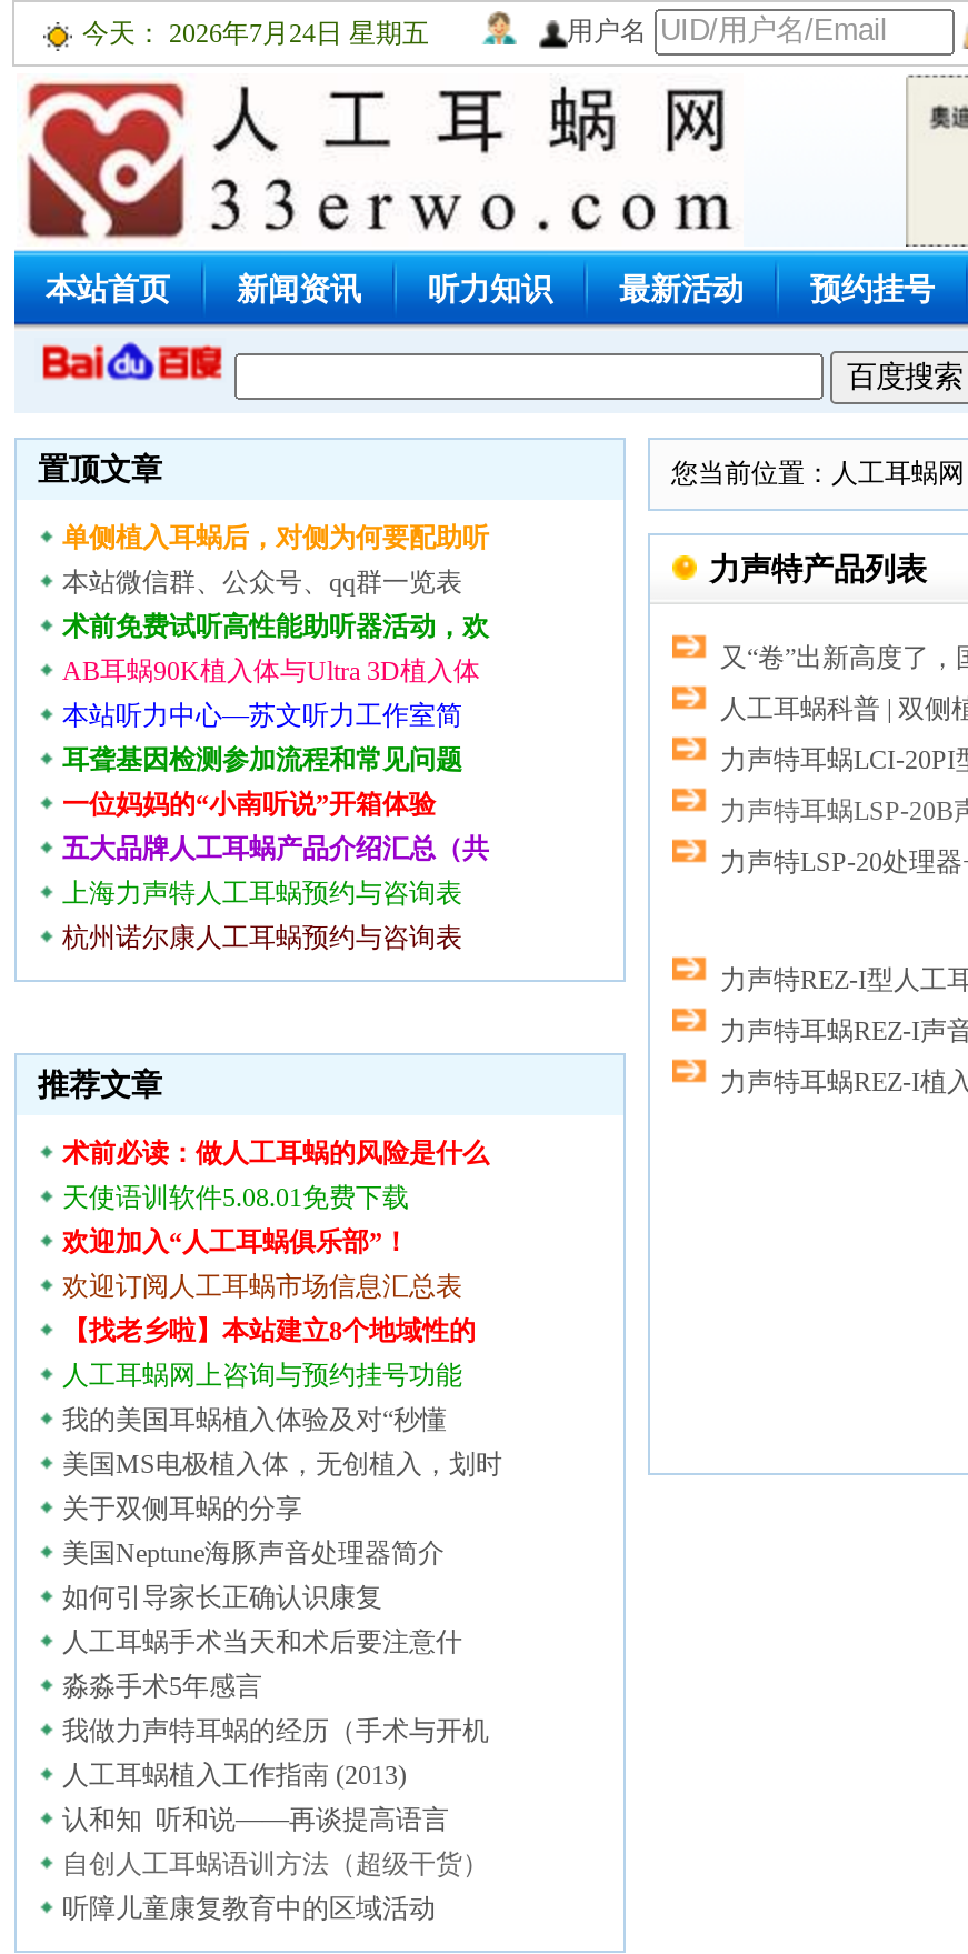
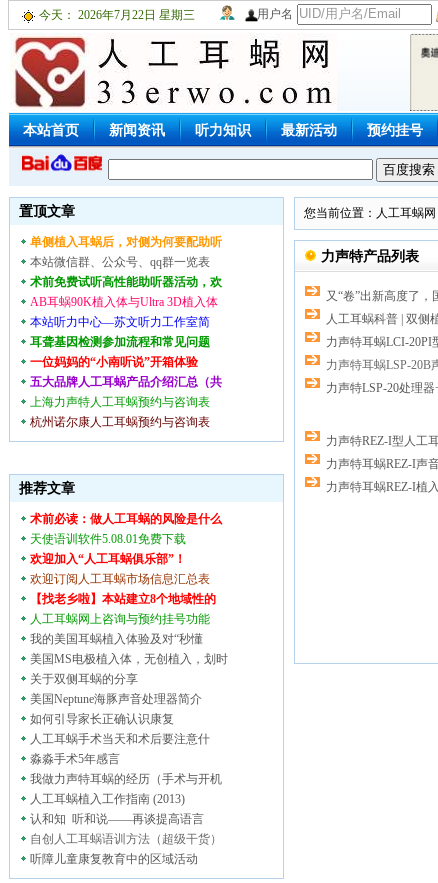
[82,18,429,49] 今天：2026年7月24日 星期五 -> [39,8,195,22] 今天：2026年7月22日 星期三

